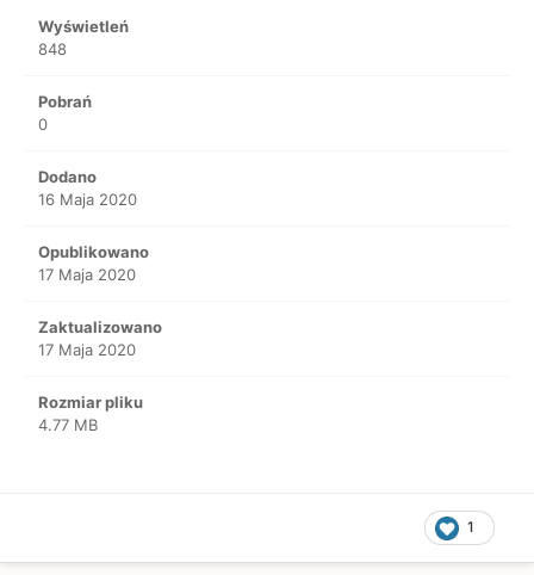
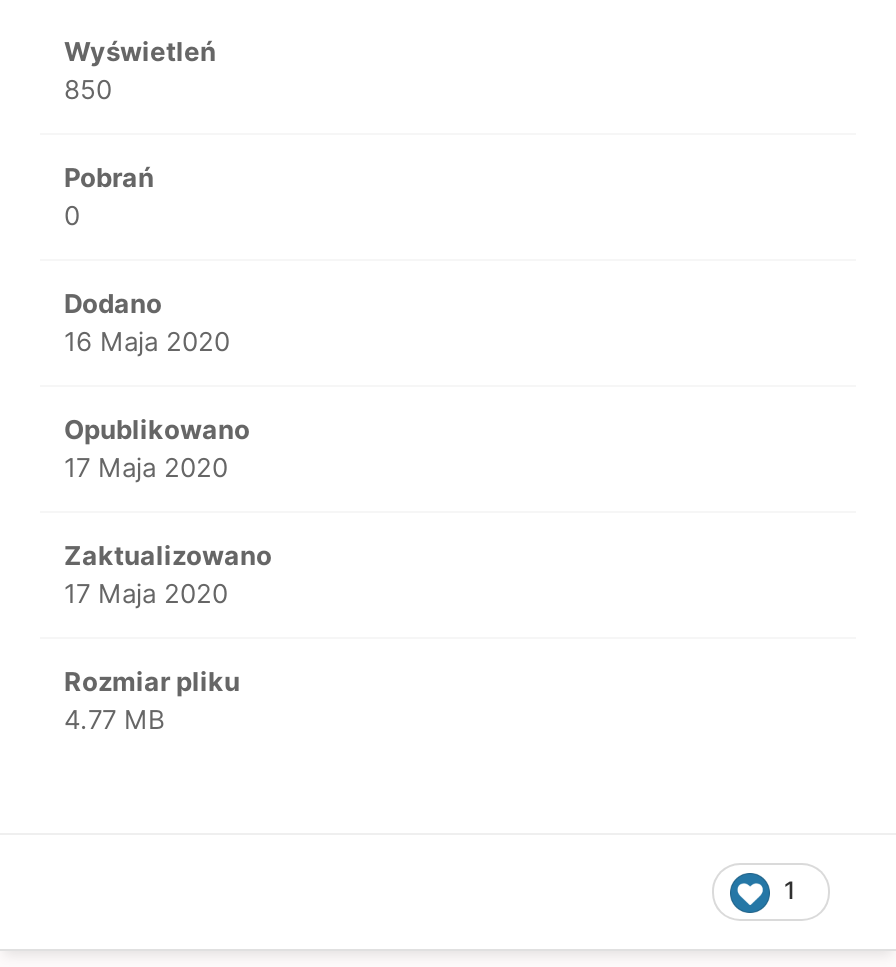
[38,40,67,59] 848 -> [64,74,112,106] 850

